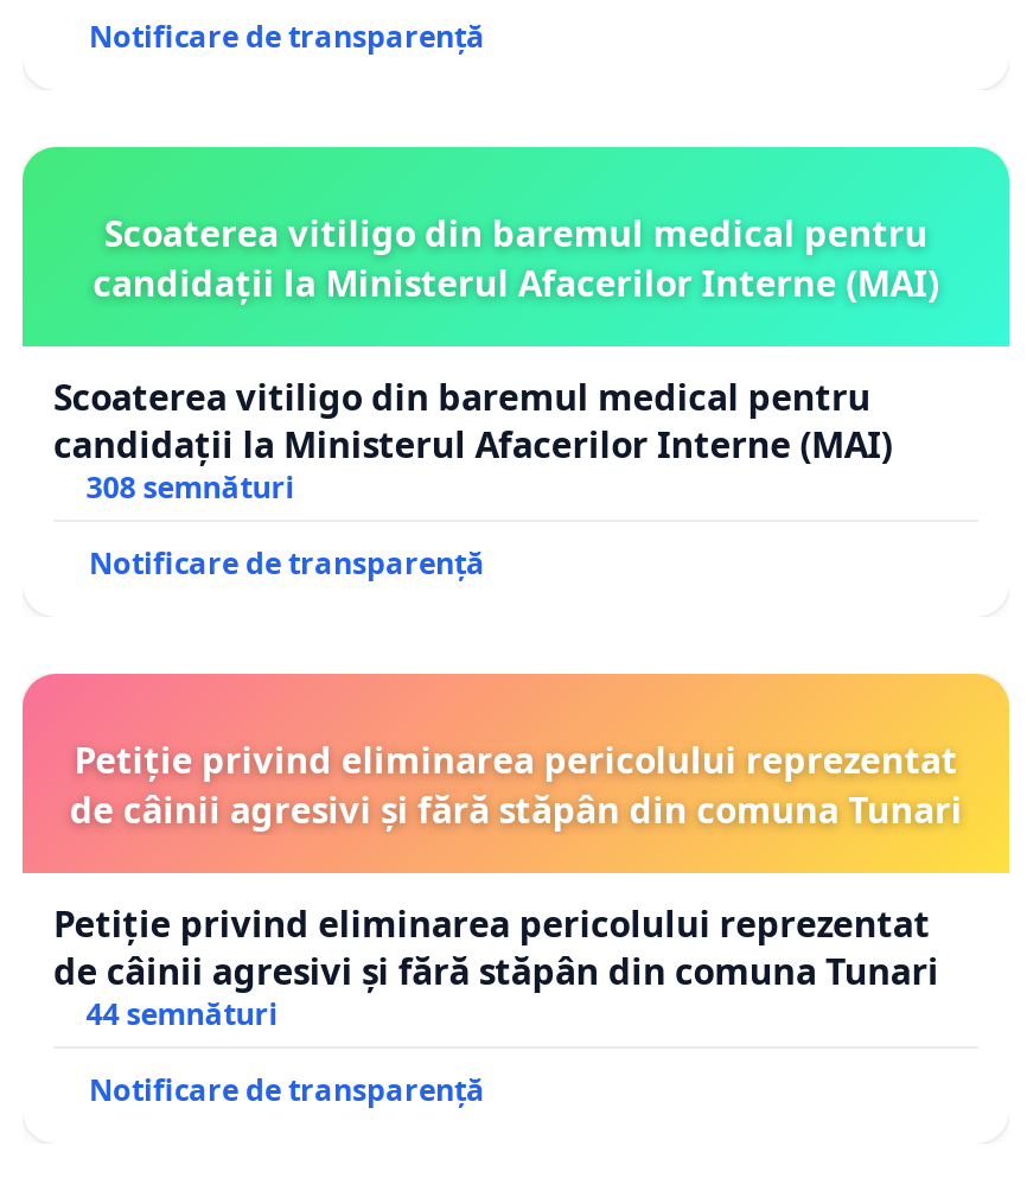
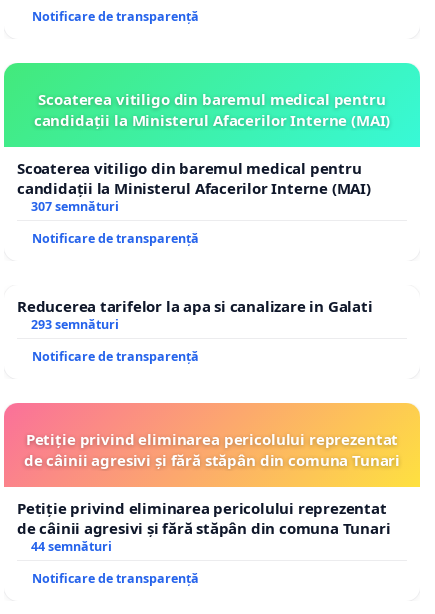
[86,467,295,507] 308 semnături -> [17,198,372,333] 307 semnături | Notificare de transparență | Reducerea tarifelor la apa si canalizare in Galati | 293 semnături

